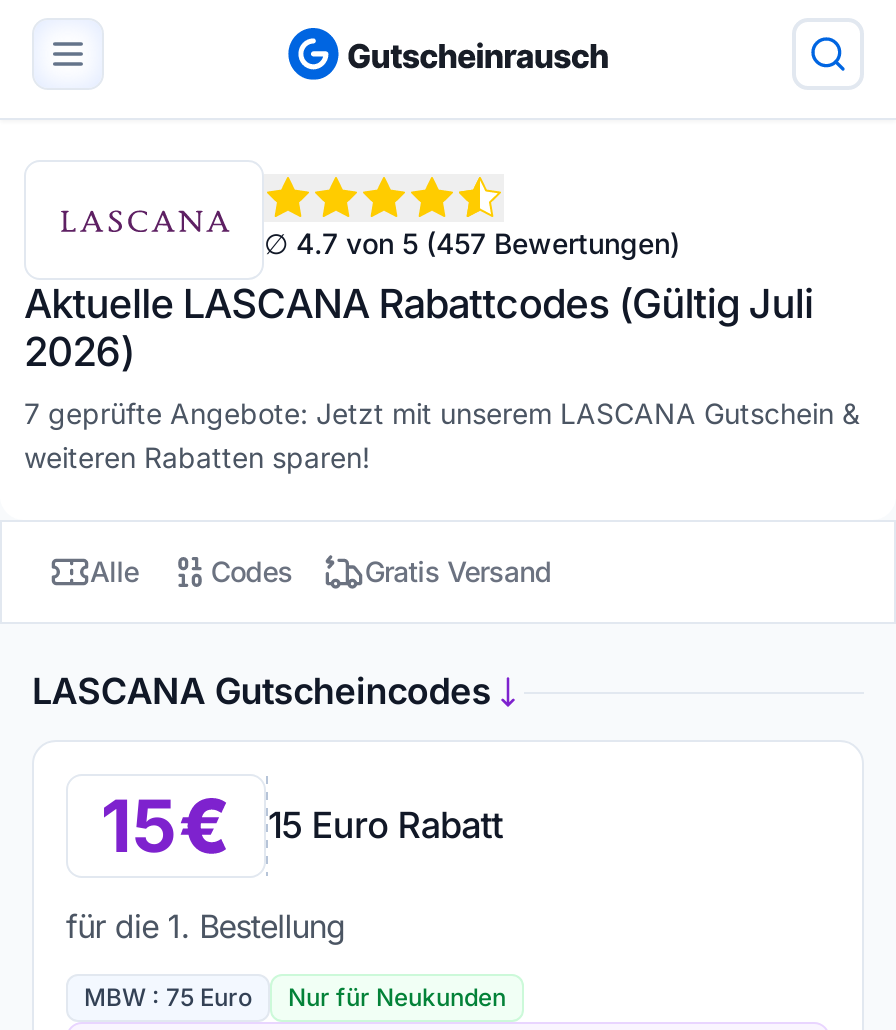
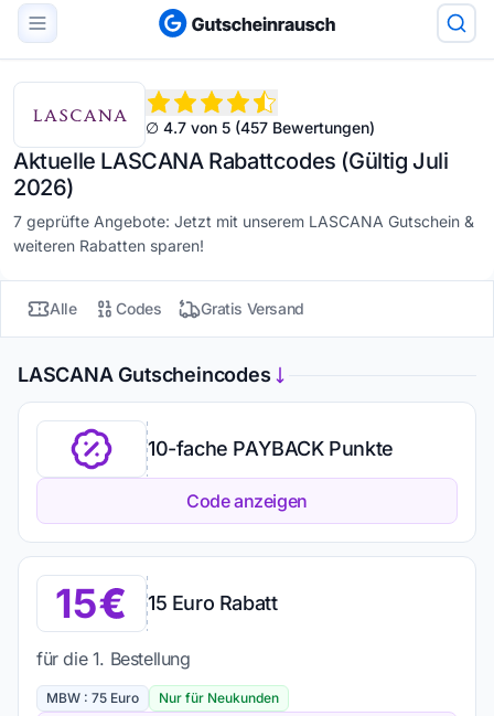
none -> [69,427,393,512] [image] | 10-fache PAYBACK Punkte | Code anzeigen

